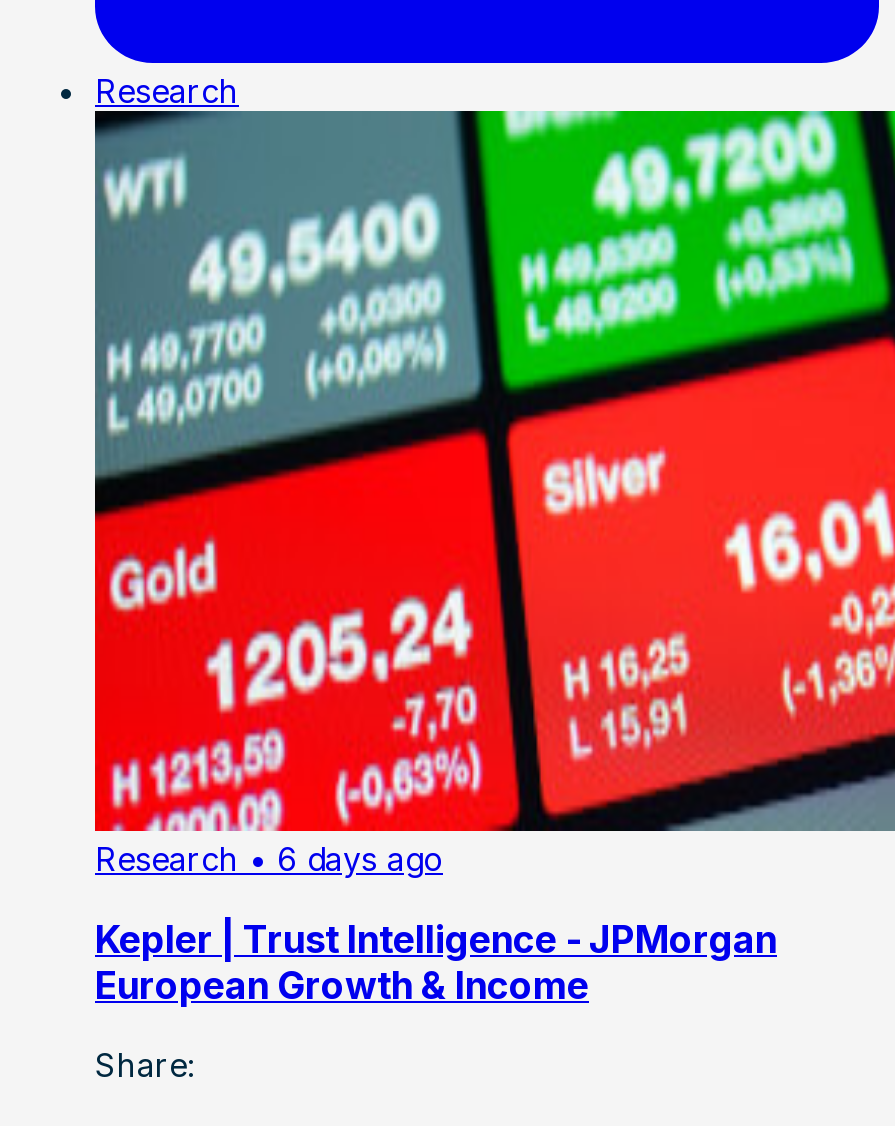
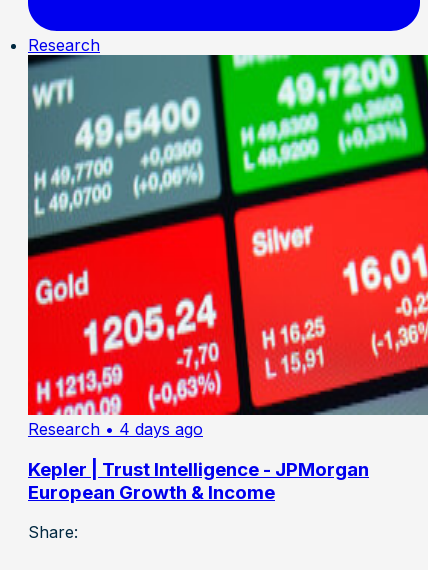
[95,839,443,879] Research • 6 days ago -> [28,419,203,439] Research • 4 days ago

